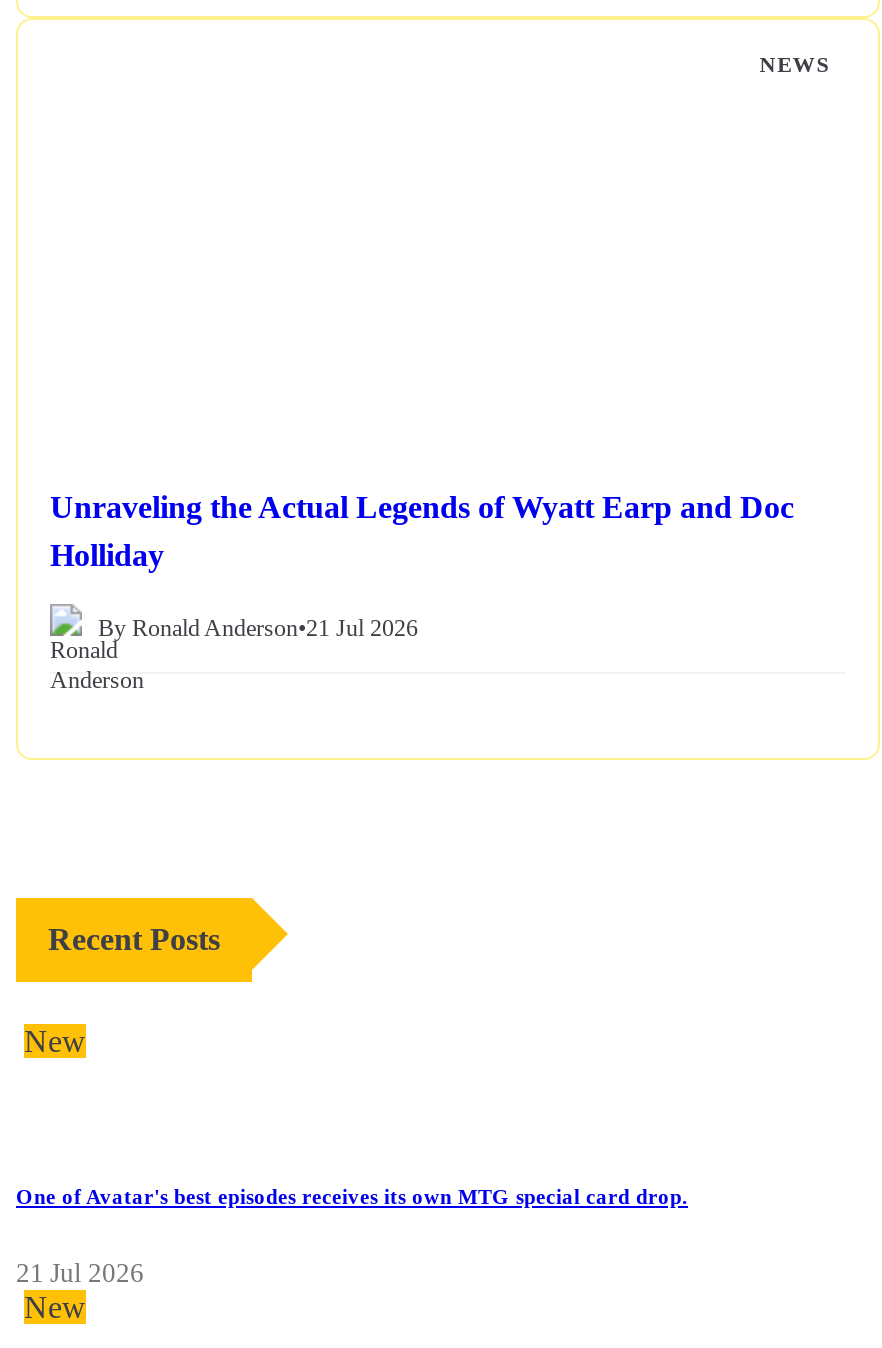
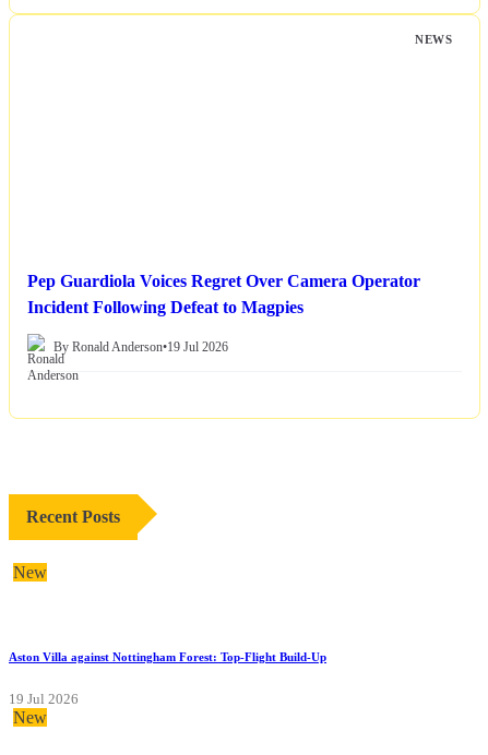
[50,490,794,572] Unraveling the Actual Legends of Wyatt Earp and Doc | Holliday -> [27,272,420,317] Pep Guardiola Voices Regret Over Camera Operator | Incident Following Defeat to Magpies
[98,613,418,641] By Ronald Anderson•21 Jul 2026 -> [53,339,228,354] By Ronald Anderson•19 Jul 2026
[16,1183,688,1207] One of Avatar's best episodes receives its own MTG special card drop. -> [9,650,326,663] Aston Villa against Nottingham Forest: Top-Flight Build-Up
[16,1257,144,1287] 21 Jul 2026 -> [9,690,79,707] 19 Jul 2026

